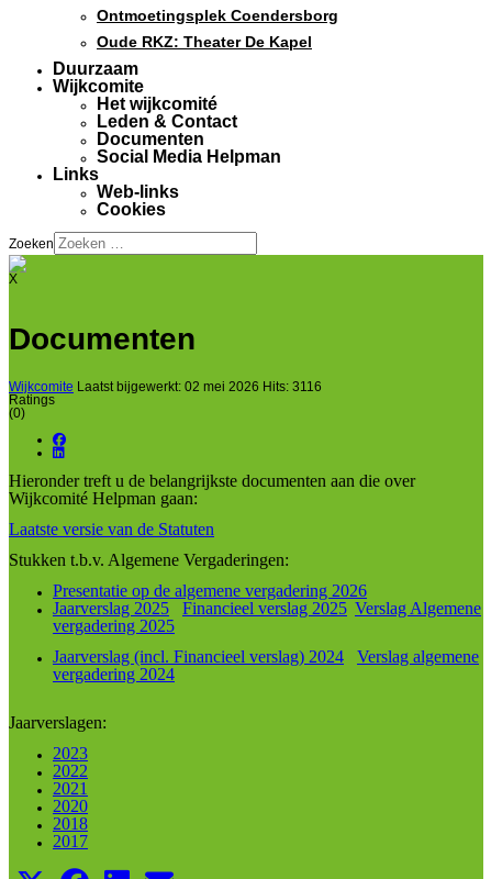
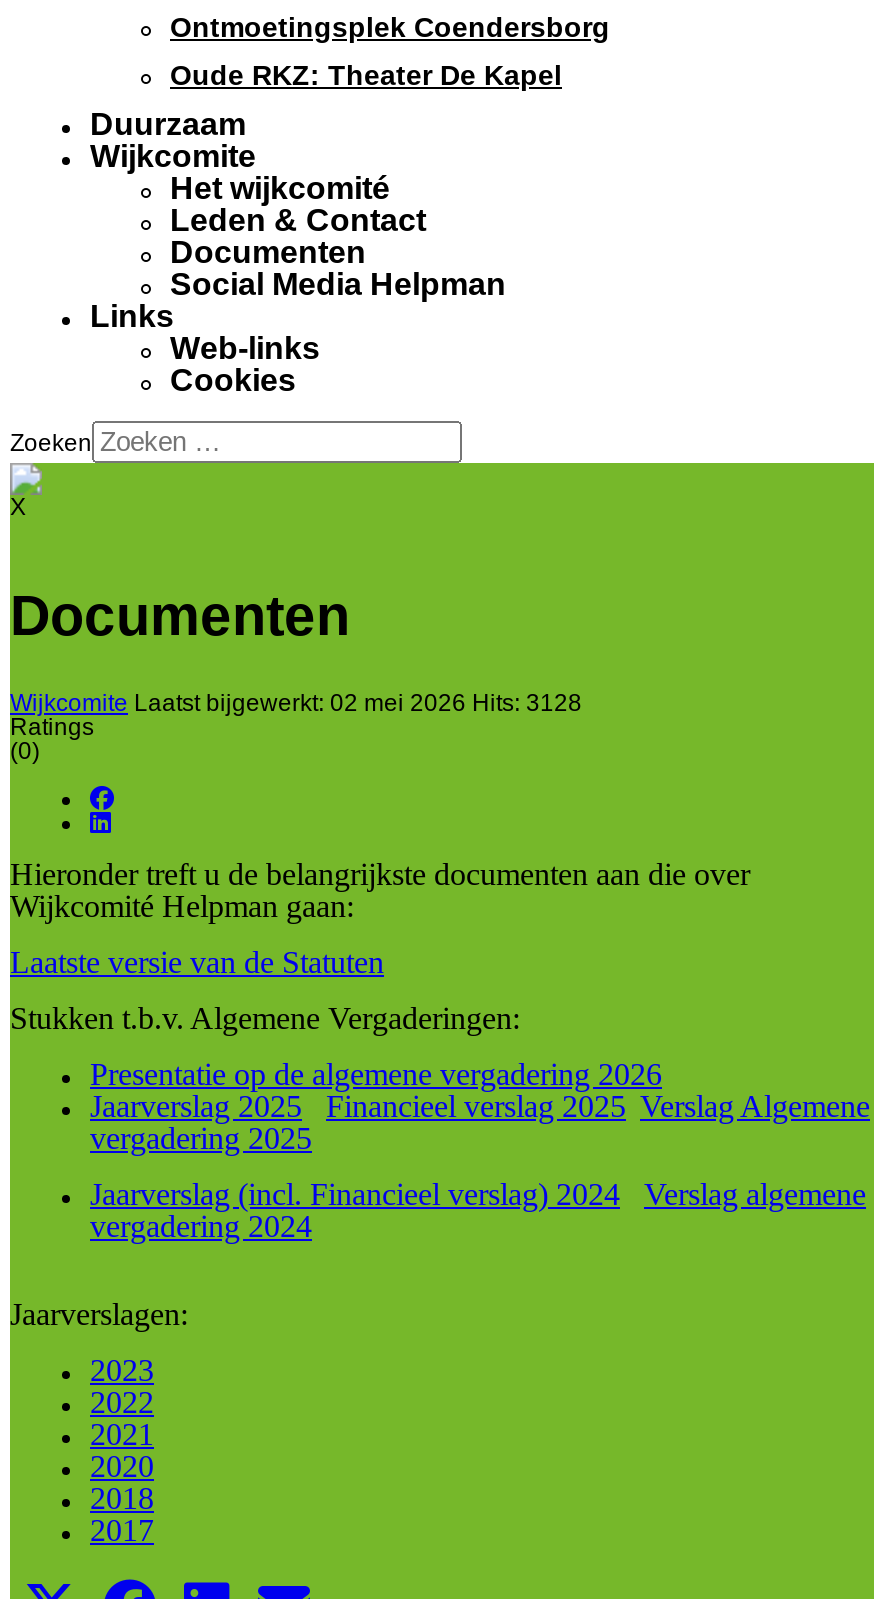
[9,380,322,395] Wijkcomite Laatst bijgewerkt: 02 mei 2026 Hits: 3116 -> [10,690,582,718] Wijkcomite Laatst bijgewerkt: 02 mei 2026 Hits: 3128

